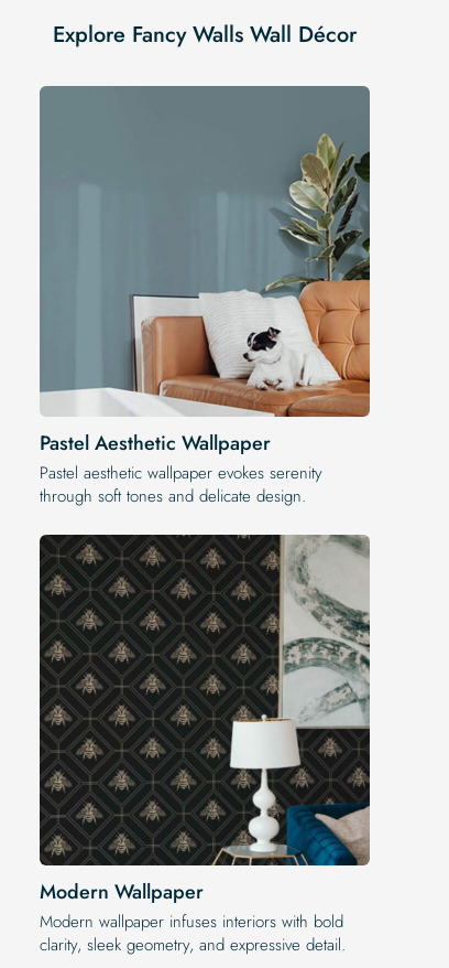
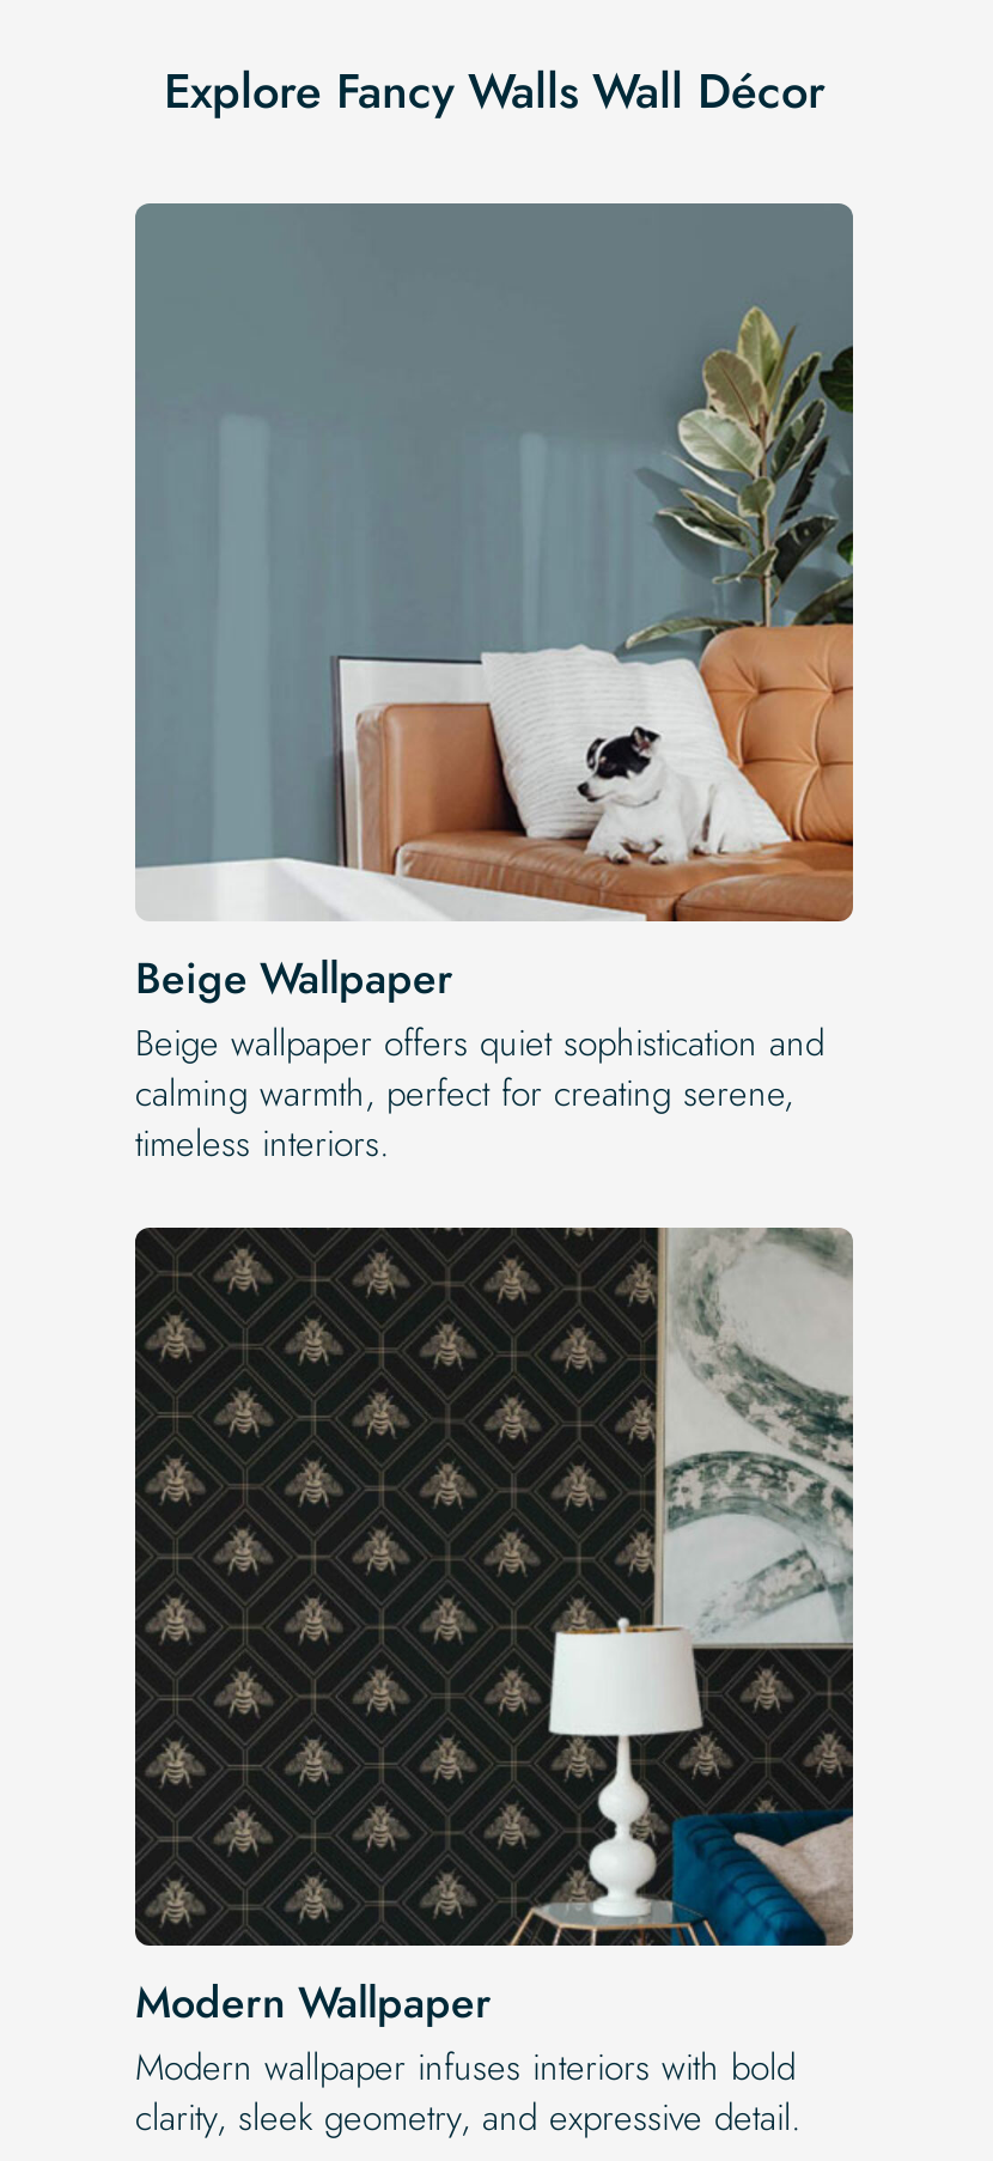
[40,429,322,508] Pastel Aesthetic Wallpaper | Pastel aesthetic wallpaper evokes serenity | through soft tones and delicate design. -> [135,947,824,1170] Beige Wallpaper | Beige wallpaper offers quiet sophistication and | calming warmth, perfect for creating serene, | timeless interiors.

